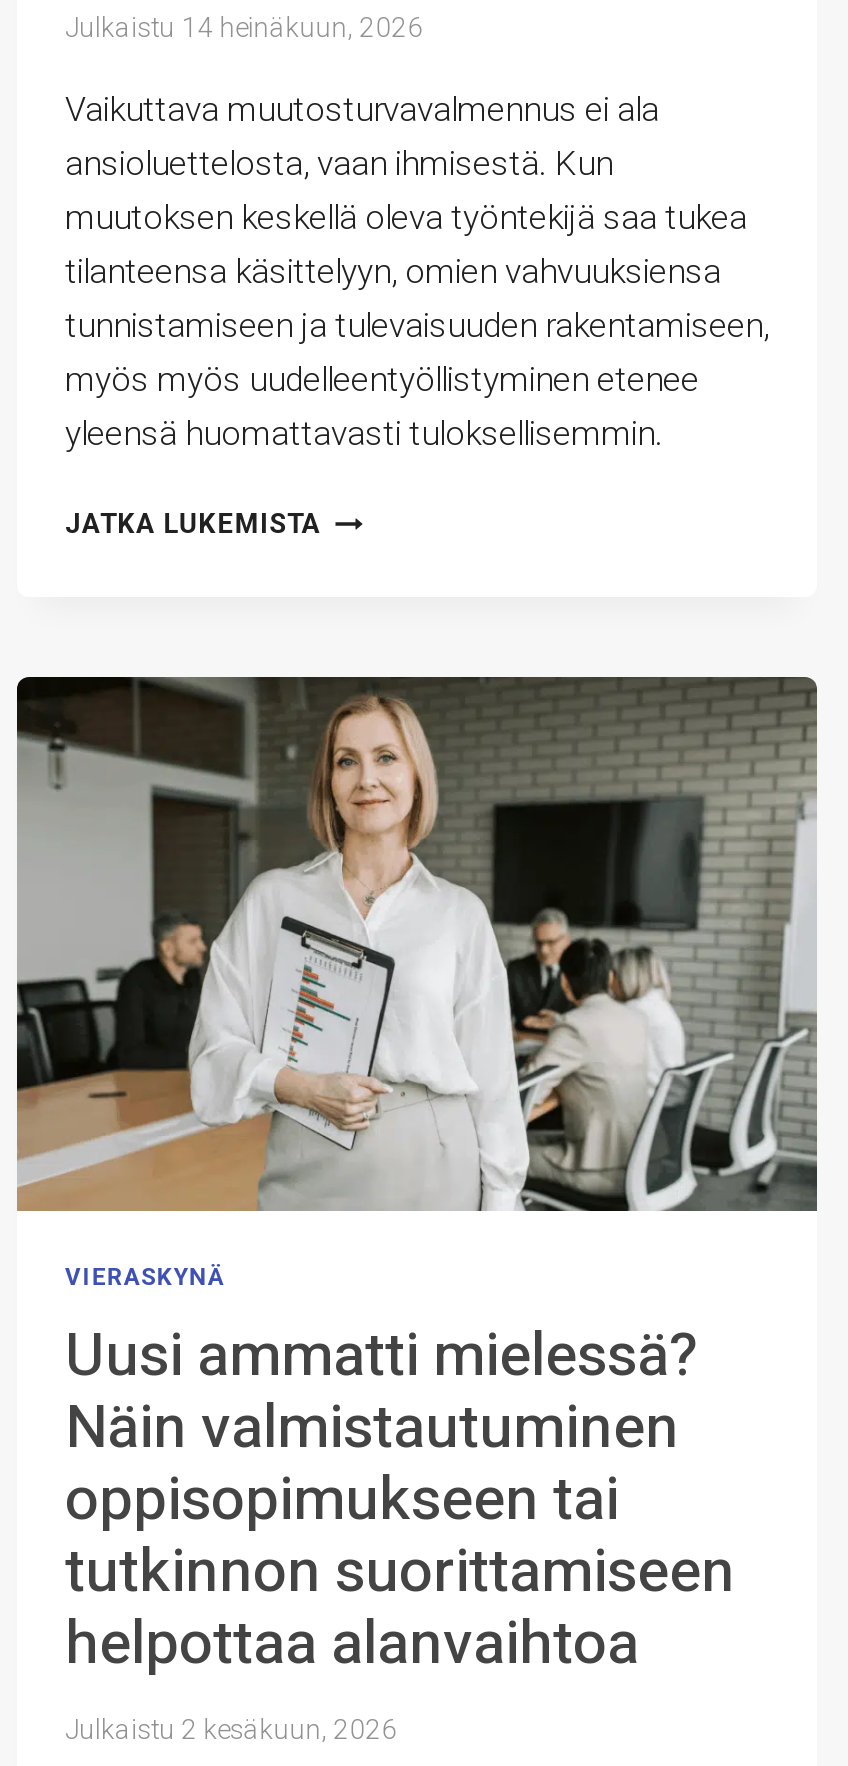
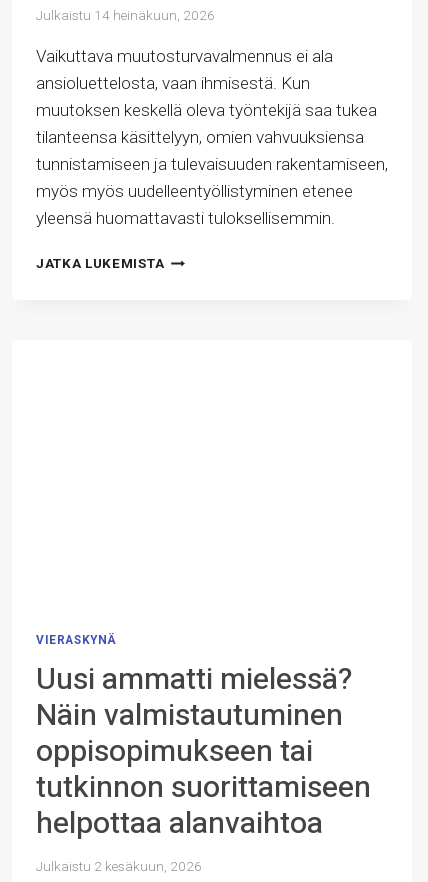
[15,675,819,1213] [image] -> none

